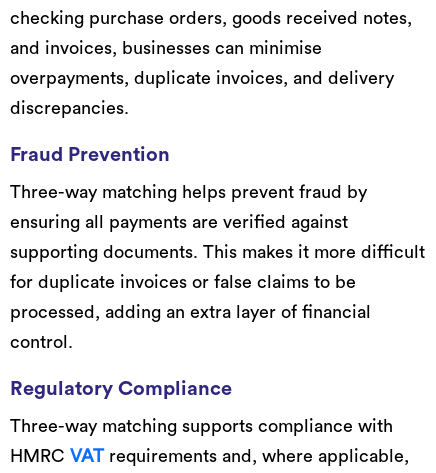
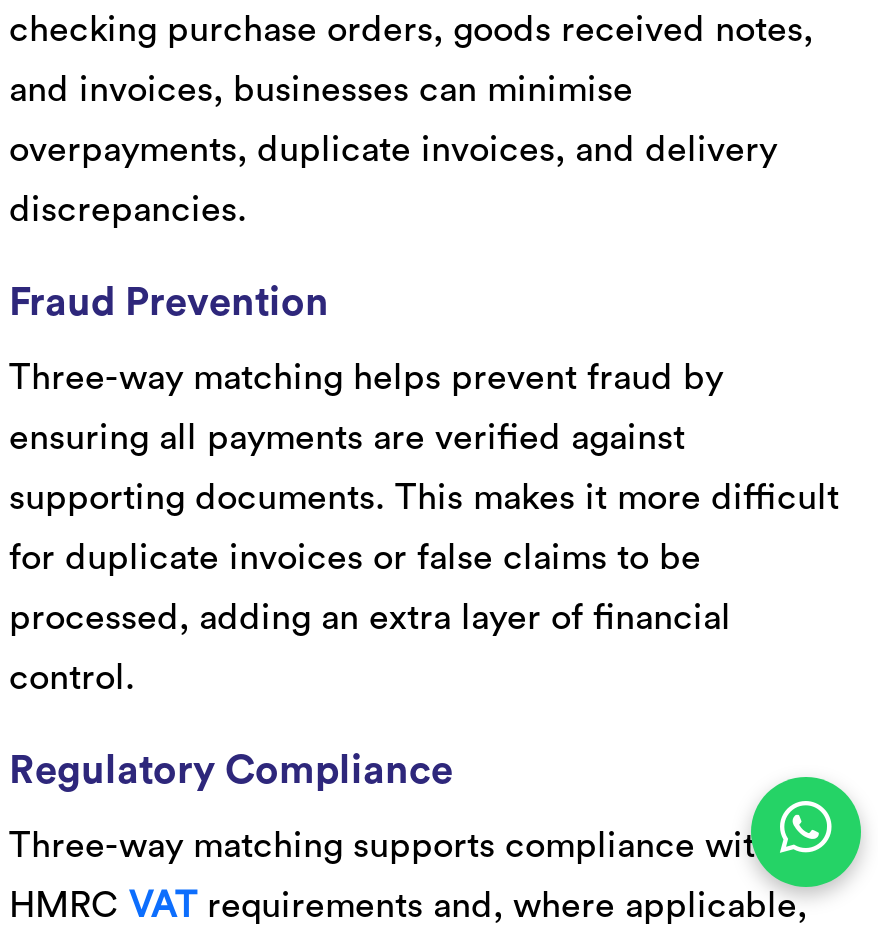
none -> [749,775,865,897] [image]

